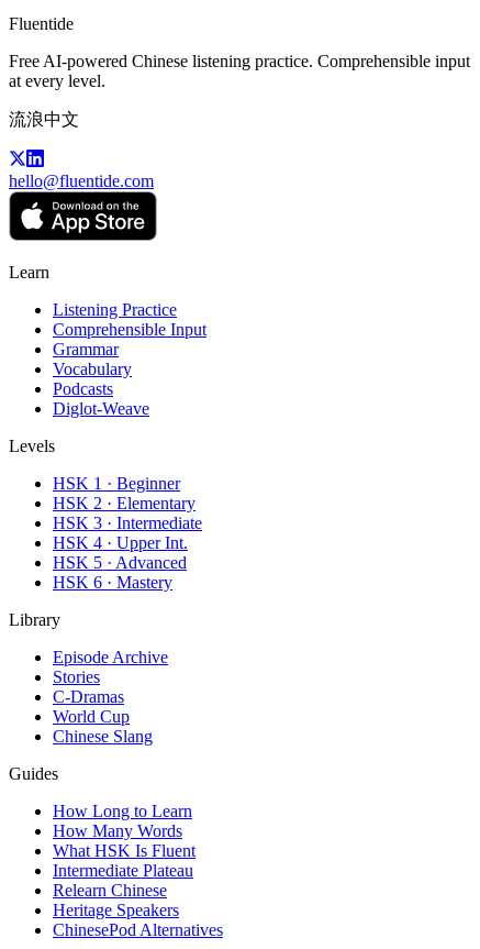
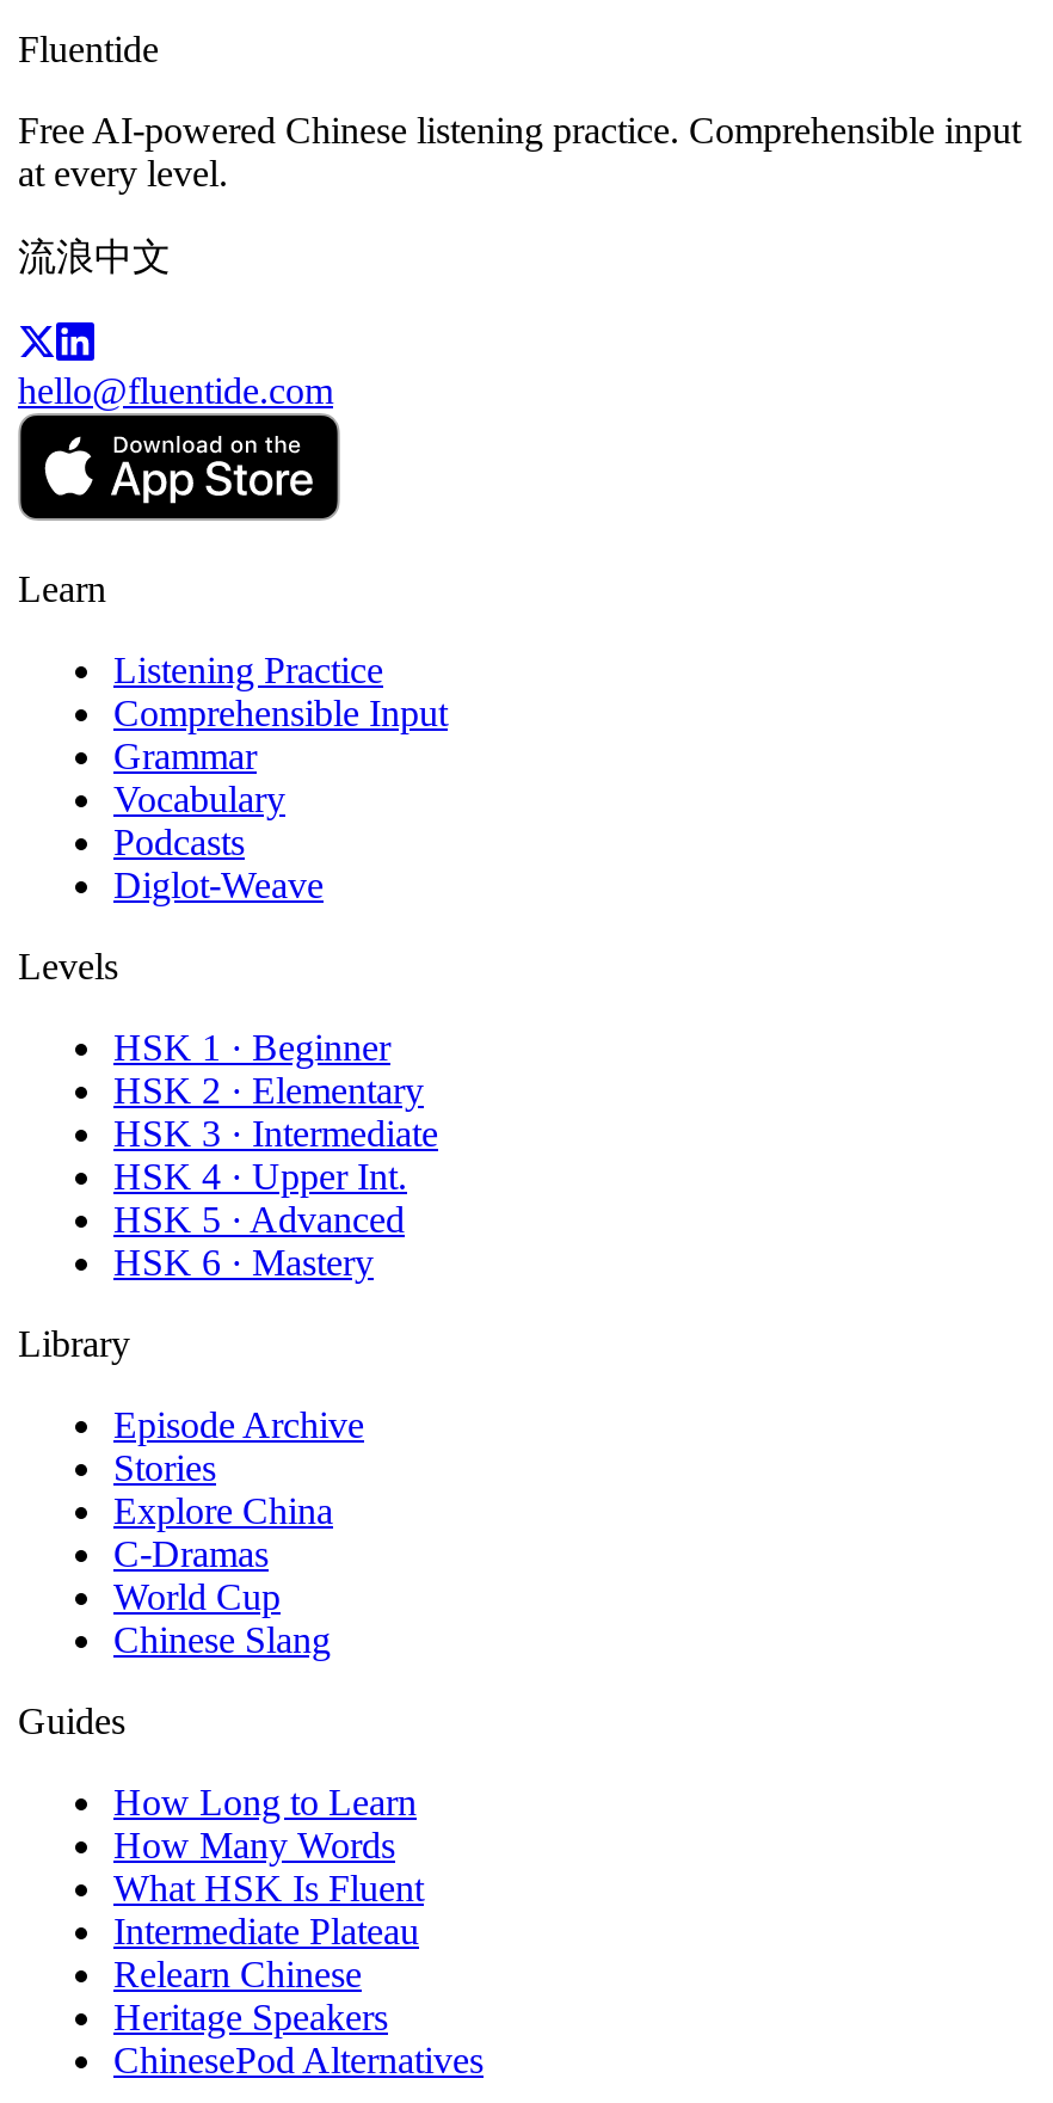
none -> [113,1490,333,1530] Explore China

